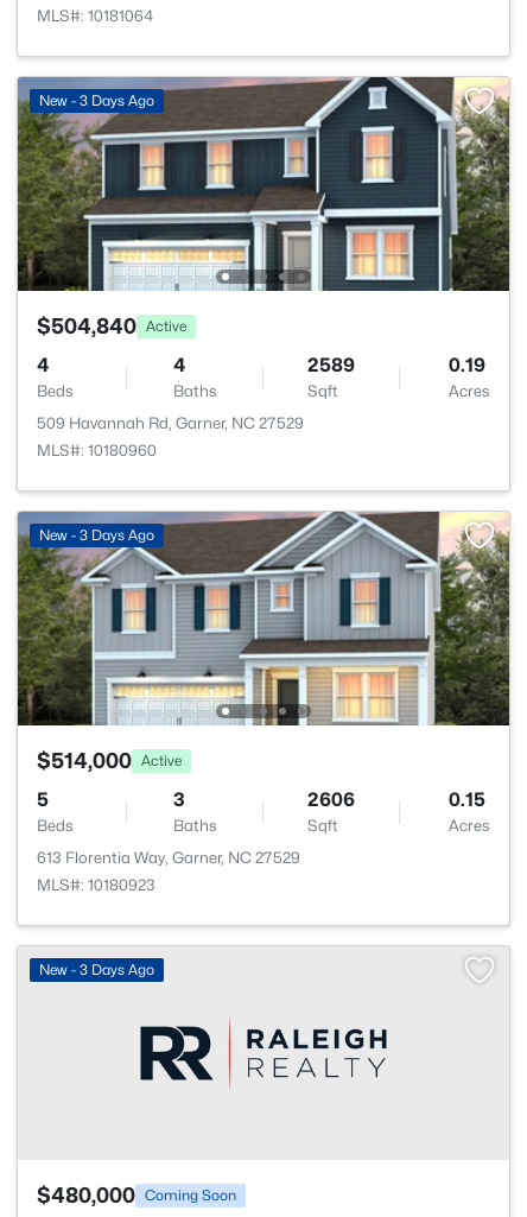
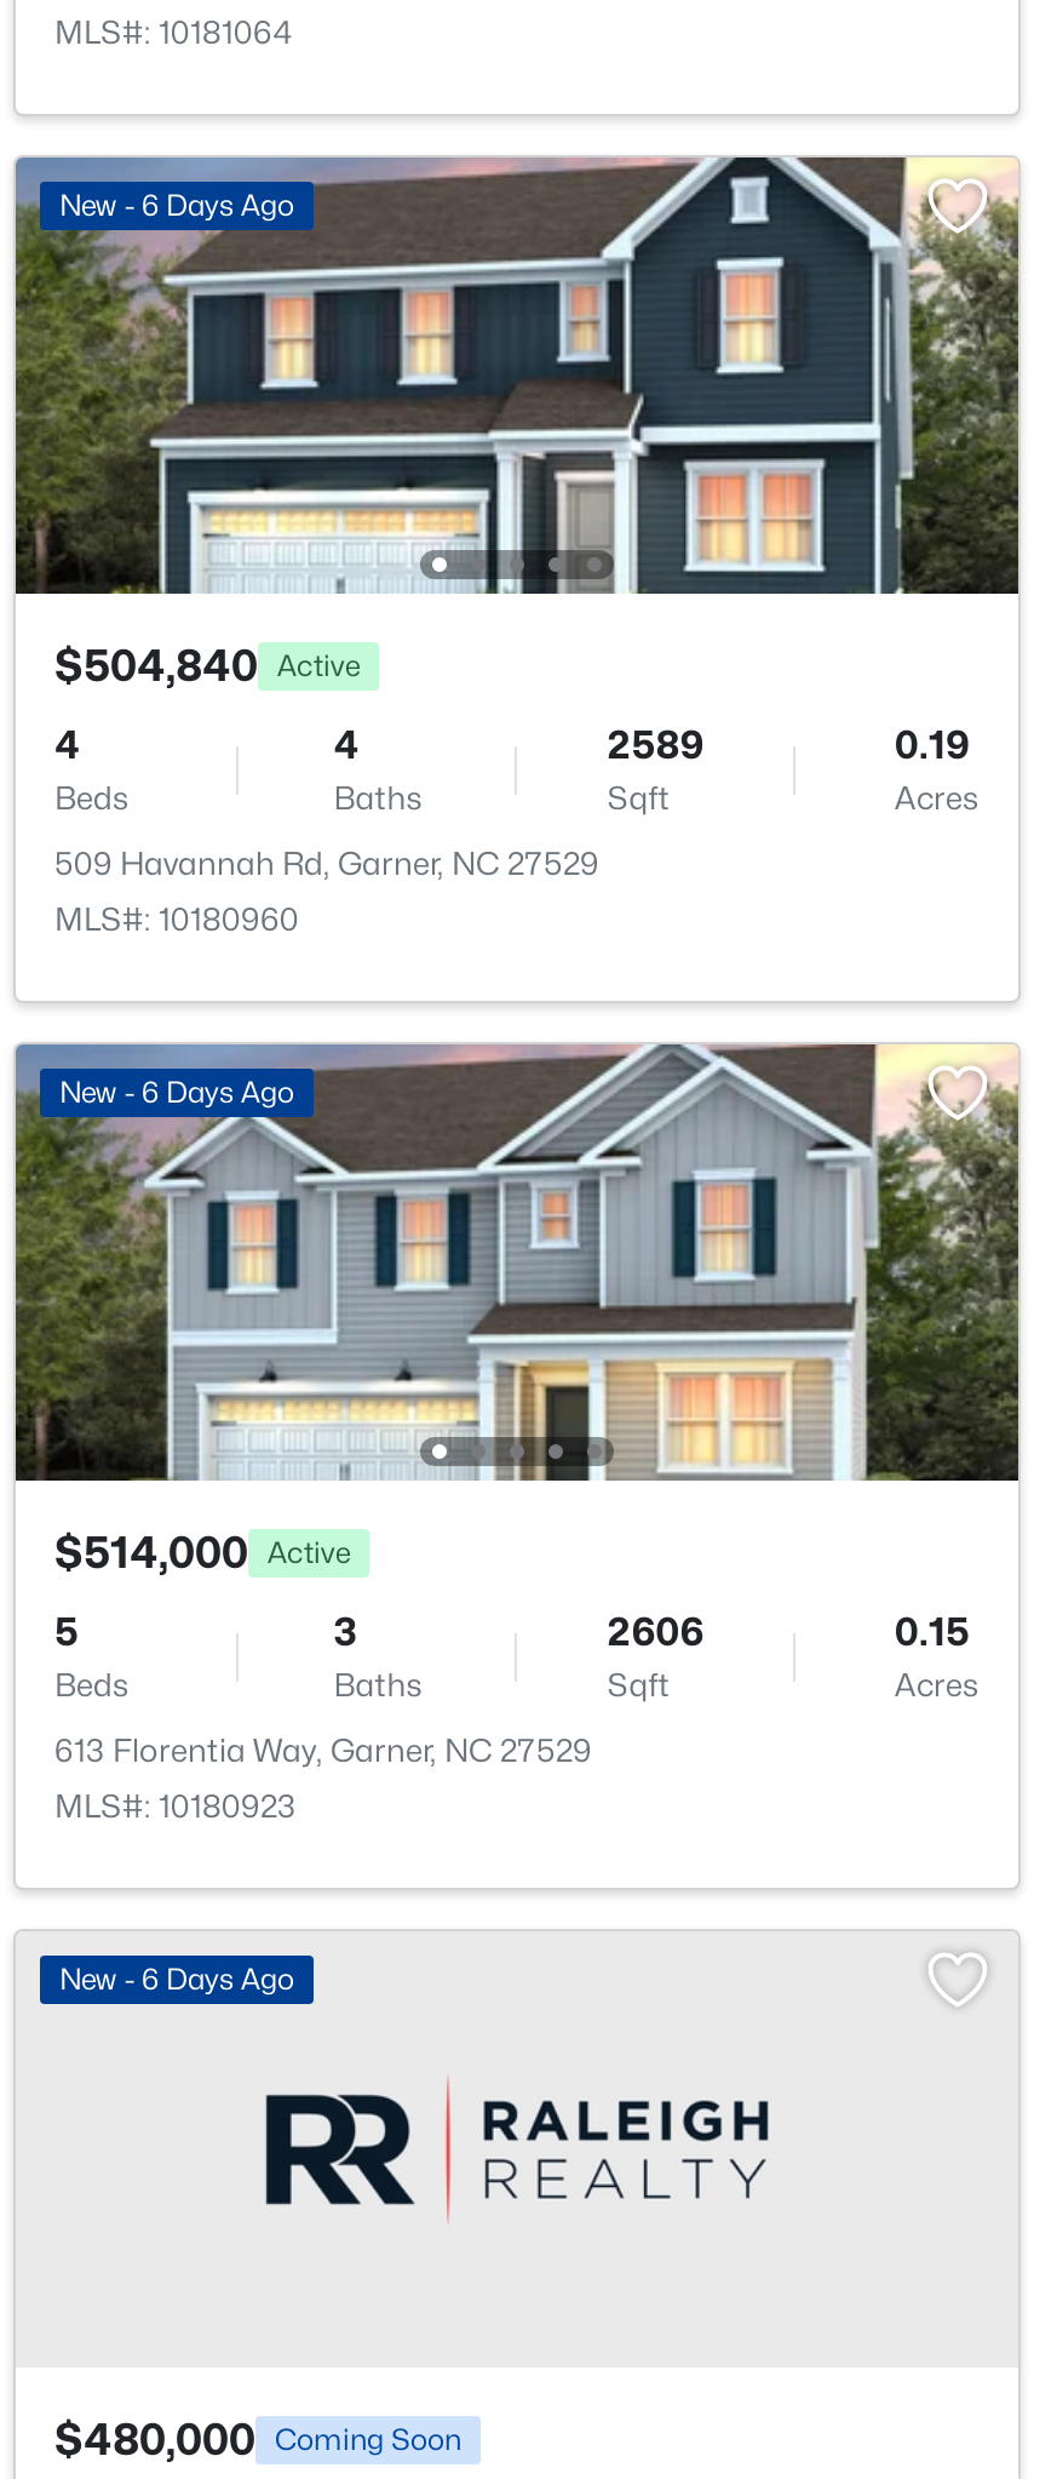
[39,91,154,109] New - 3 Days Ago -> [59,187,294,223] New - 6 Days Ago
[39,526,154,544] New - 3 Days Ago -> [59,1074,294,1110] New - 6 Days Ago
[39,961,154,978] New - 3 Days Ago -> [59,1960,294,1997] New - 6 Days Ago

